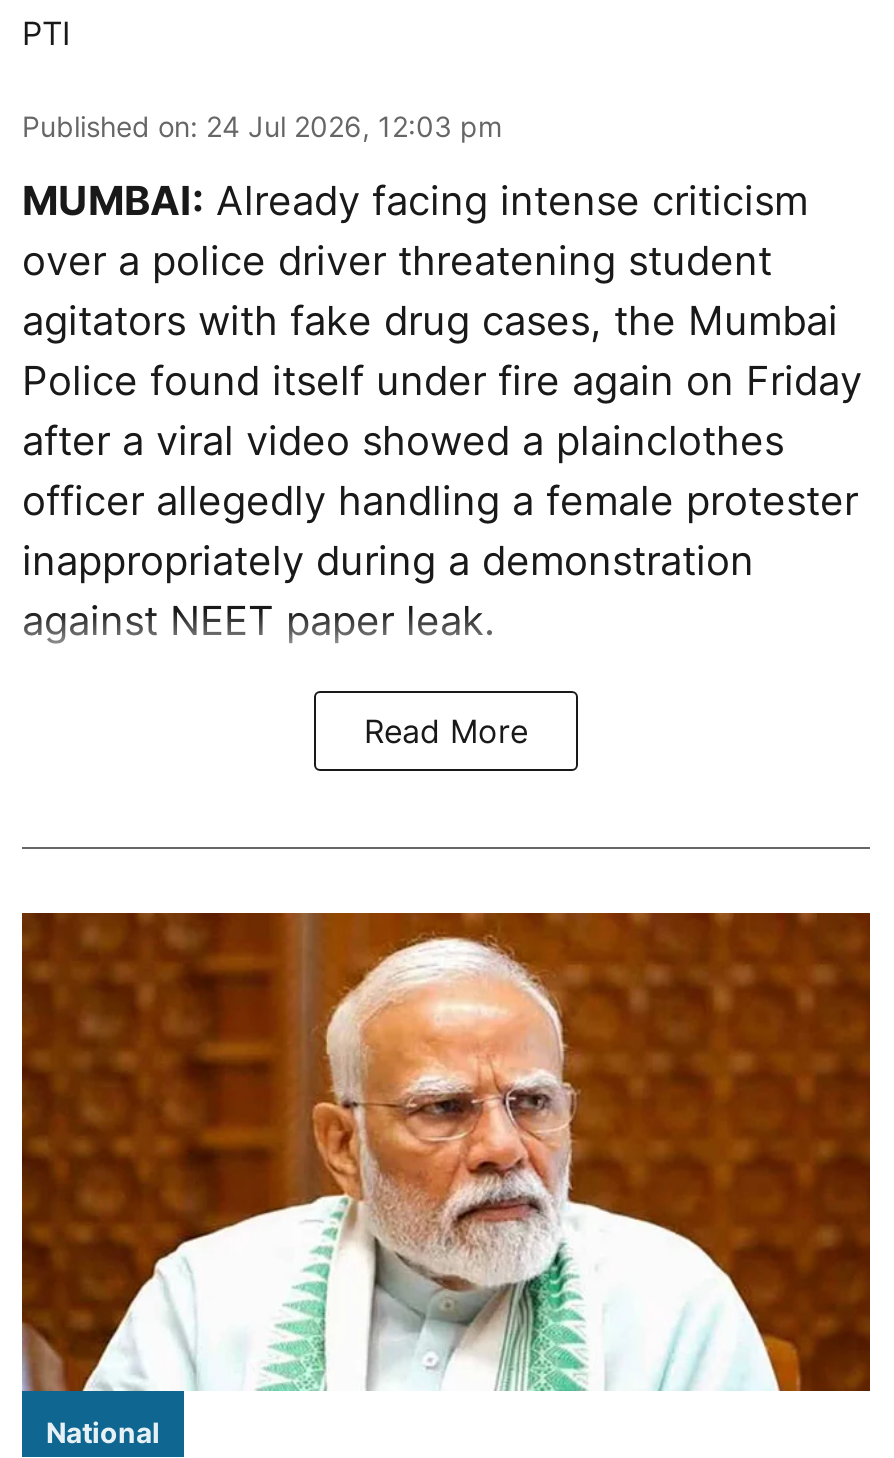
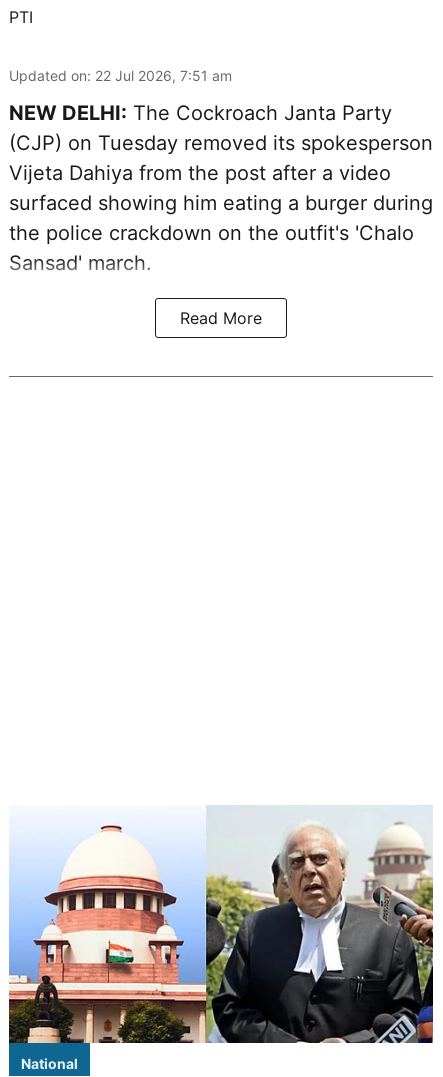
[22,110,502,144] Published on: 24 Jul 2026, 12:03 pm -> [9,67,232,84] Updated on: 22 Jul 2026, 7:51 am
[22,178,862,646] MUMBAI: Already facing intense criticism | over a police driver threatening student | agitators with fake drug cases, the Mumbai | Police found itself under fire again on Friday | after a viral video showed a plainclothes | officer allegedly handling a female protester | inappropriately during a demonstration | against NEET paper leak. -> [9,101,433,275] NEW DELHI: The Cockroach Janta Party | (CJP) on Tuesday removed its spokesperson | Vijeta Dahiya from the post after a video | surfaced showing him eating a burger during | the police crackdown on the outfit's 'Chalo | Sansad' march.
moved [364,712,528,752] -> [180,308,262,328]: Read More
[20,910,872,1394] [image] -> [8,804,434,1044] [image]

